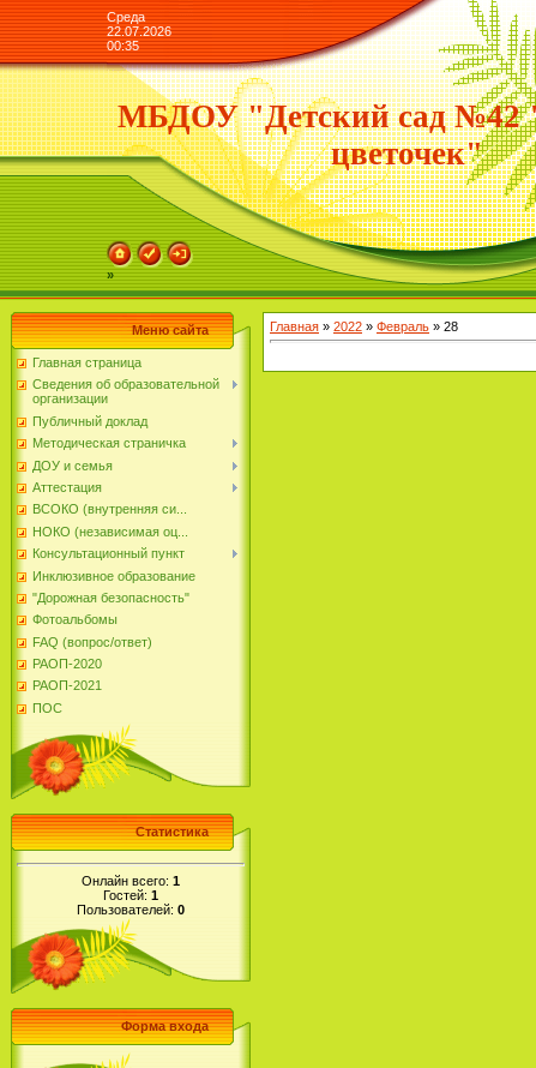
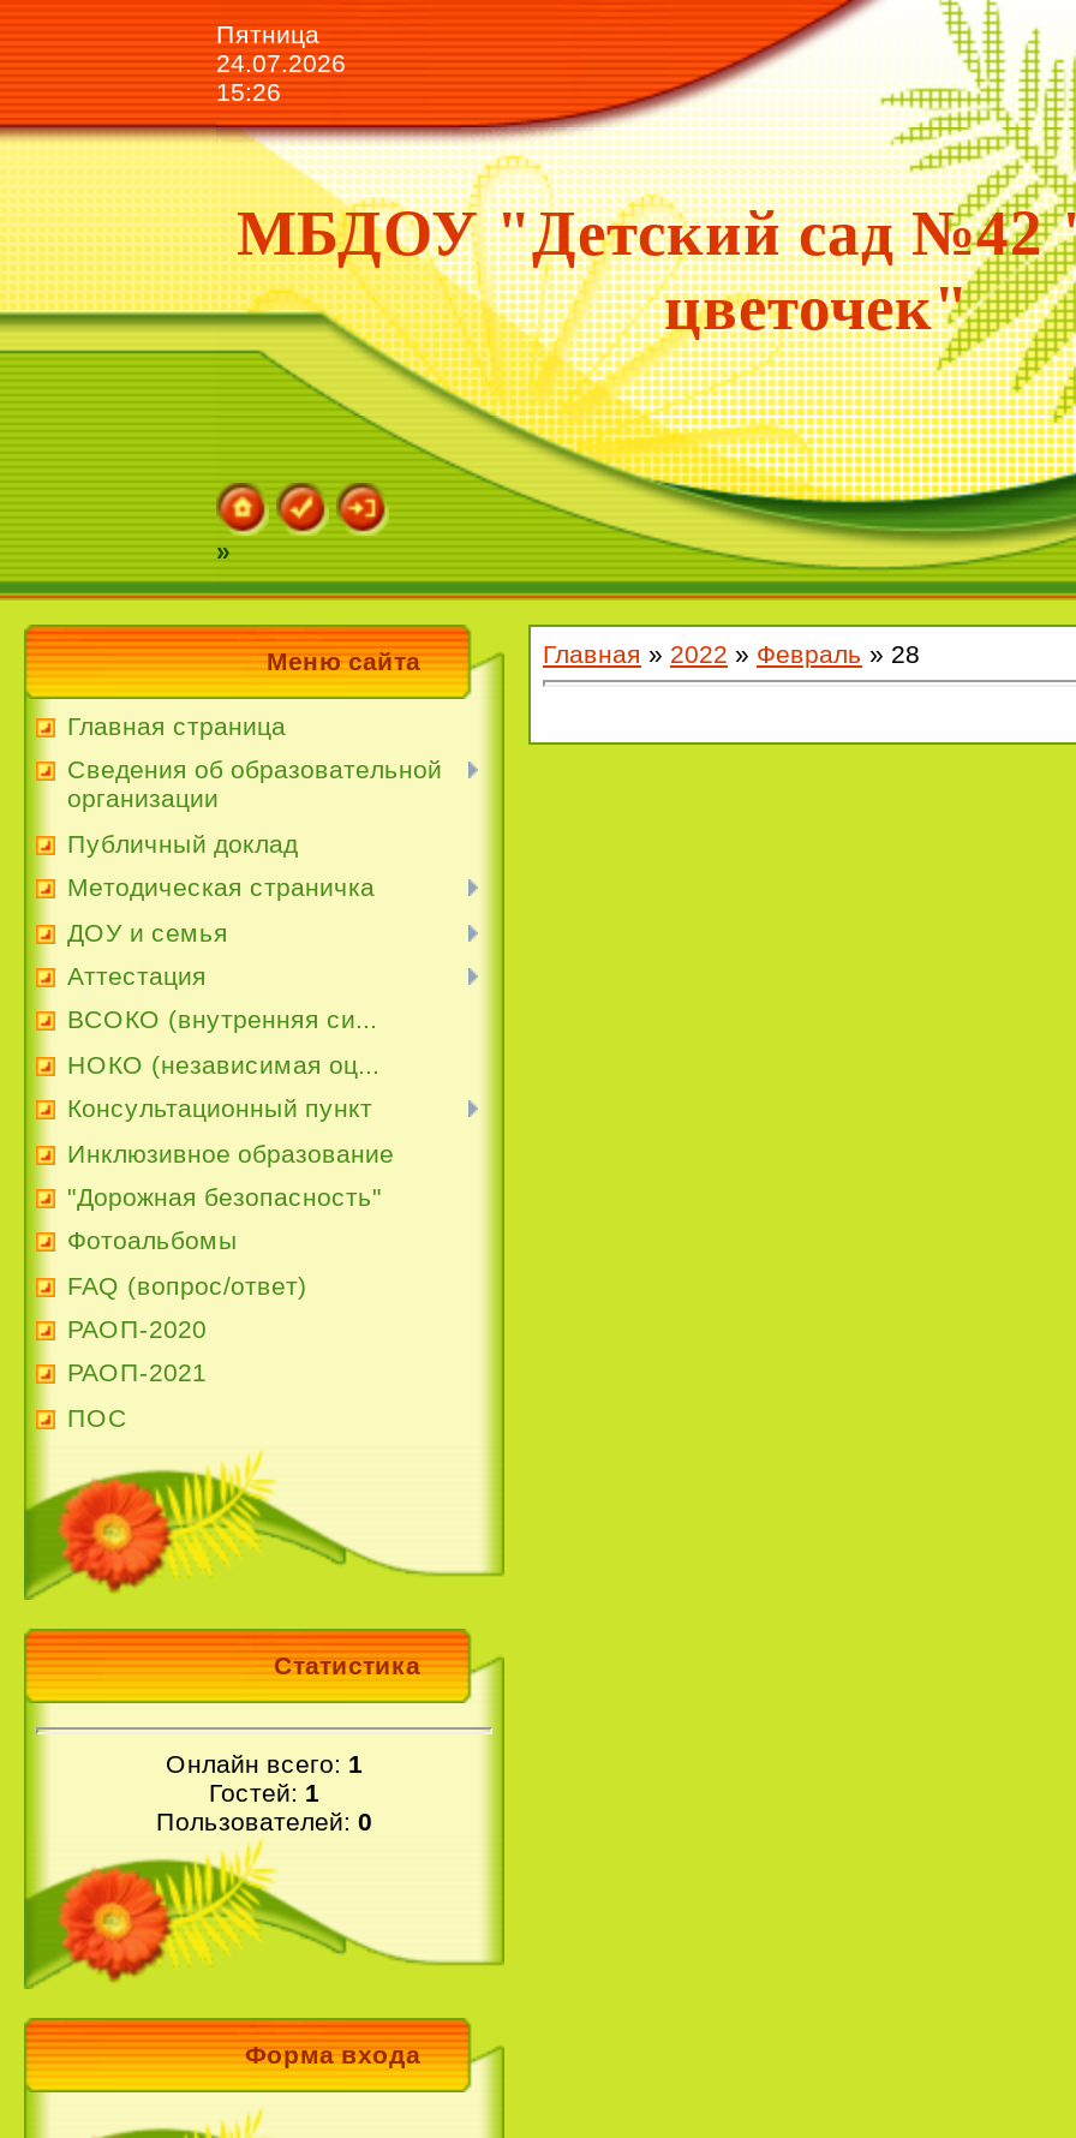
[107,10,171,53] Среда | 22.07.2026 | 00:35 -> [216,19,346,106] Пятница | 24.07.2026 | 15:26

